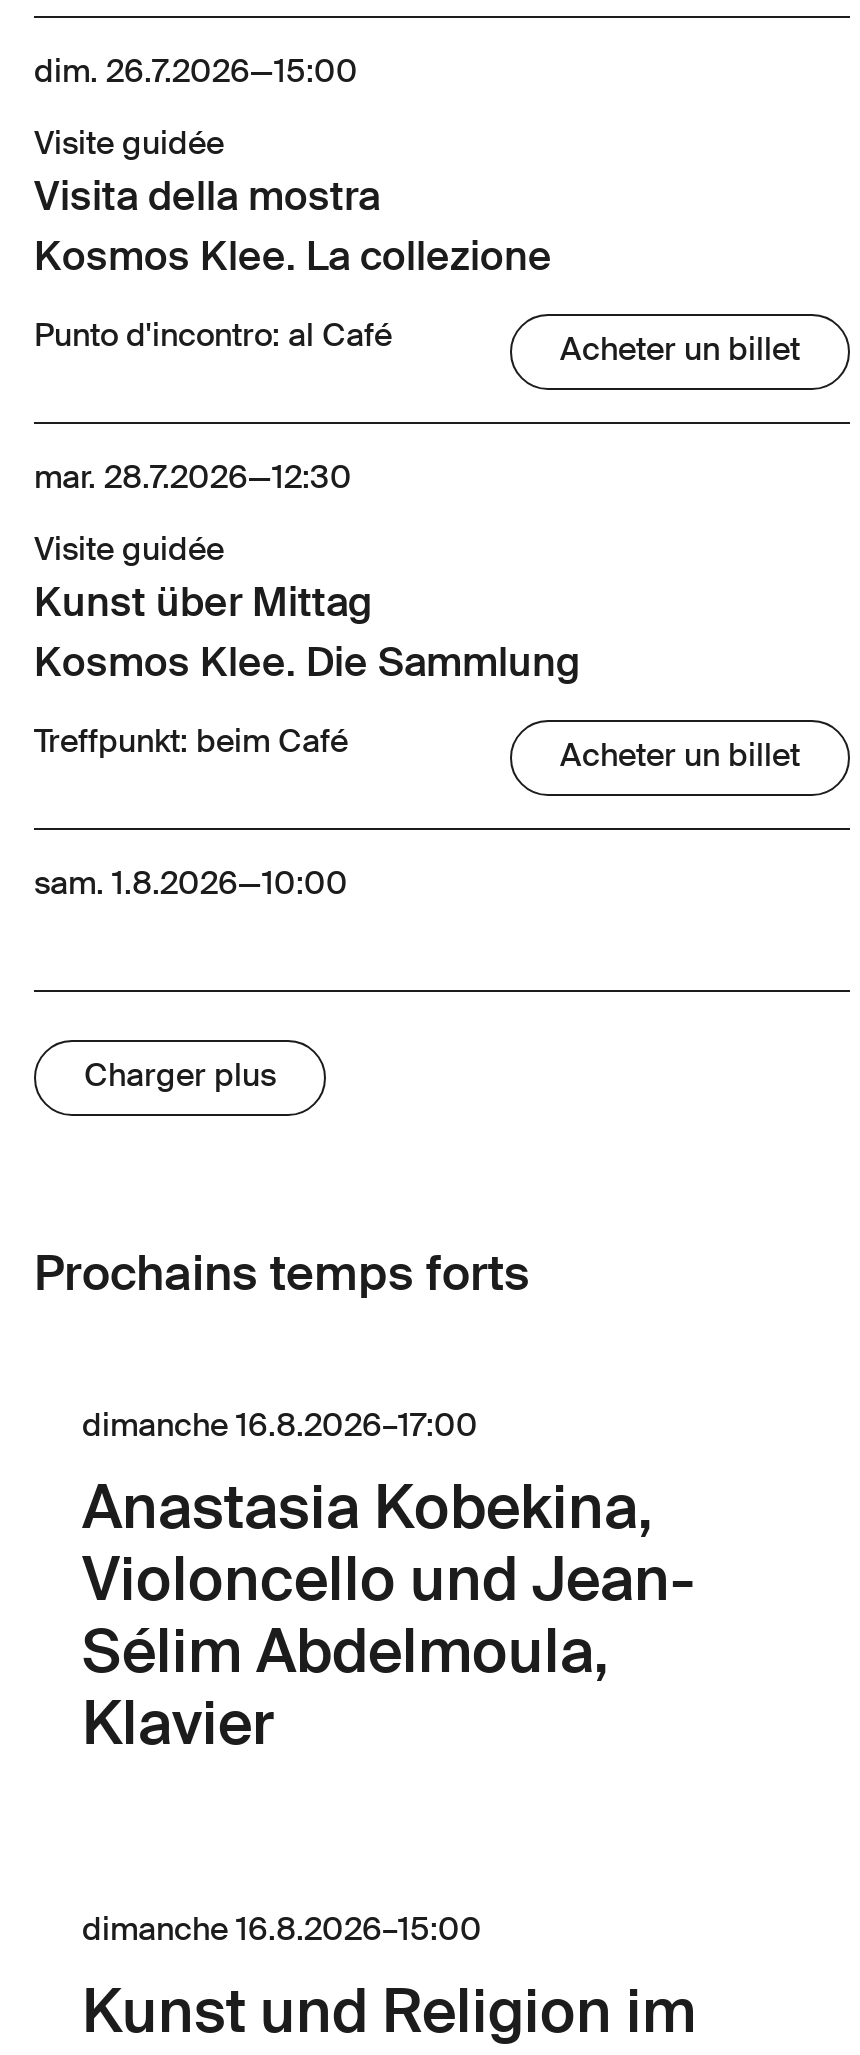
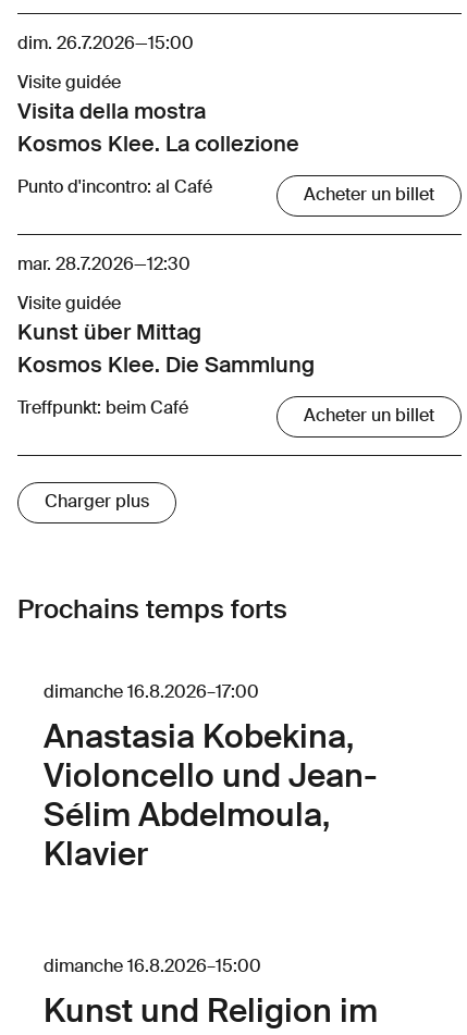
[34,870,348,902] sam. 1.8.2026—10:00 -> none

